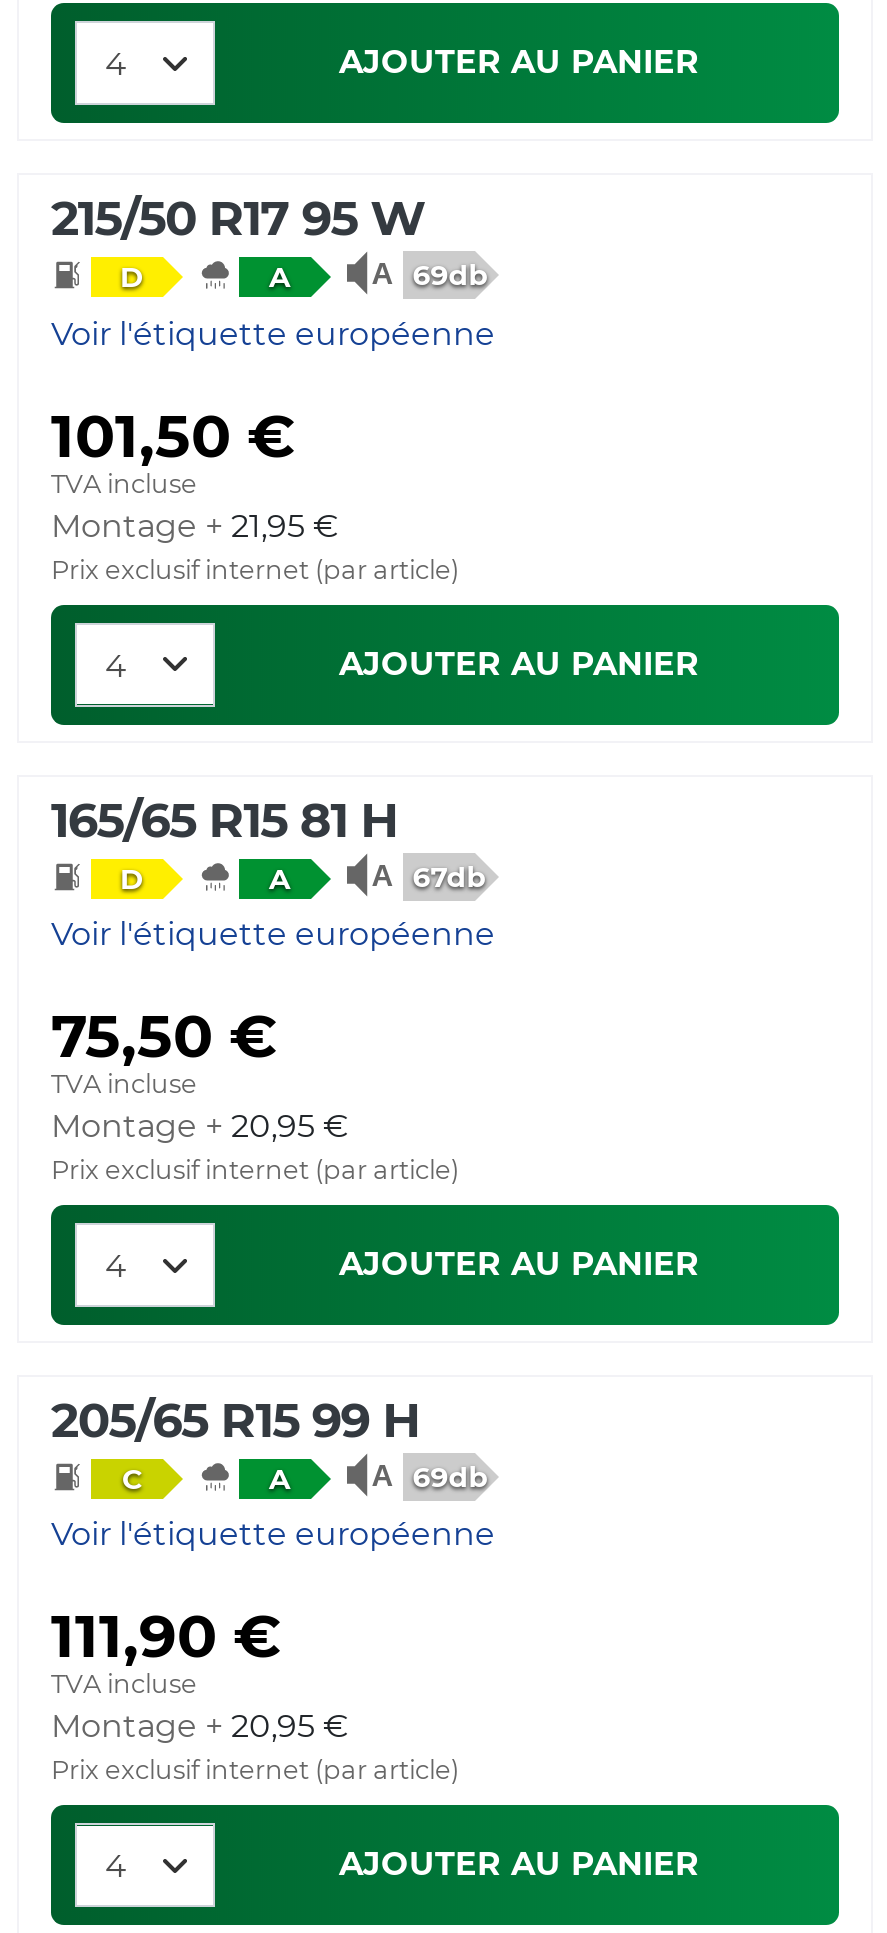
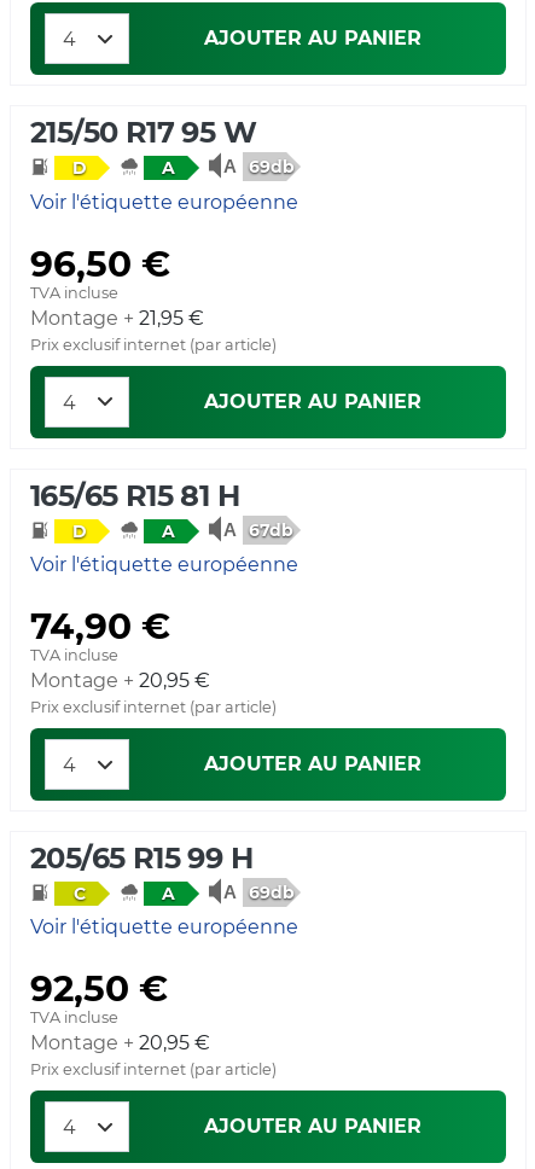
[51,398,295,470] 101,50 € -> [30,241,170,284] 96,50 €
[51,999,277,1071] 75,50 € -> [30,604,170,647] 74,90 €
[51,1600,281,1672] 111,90 € -> [30,967,168,1010] 92,50 €

